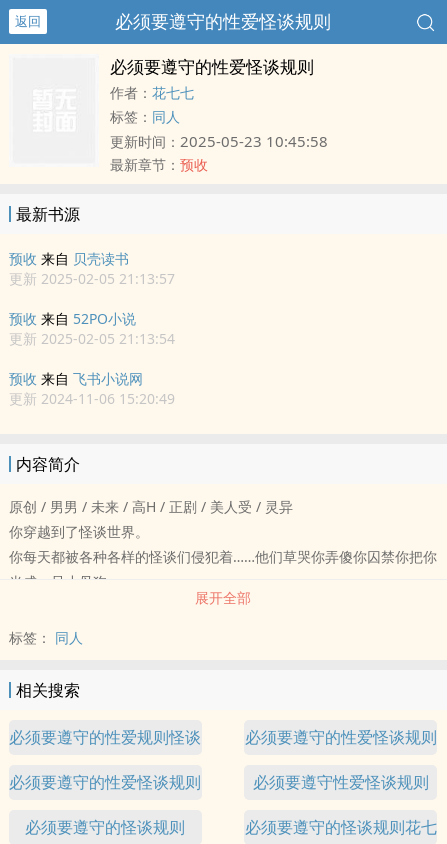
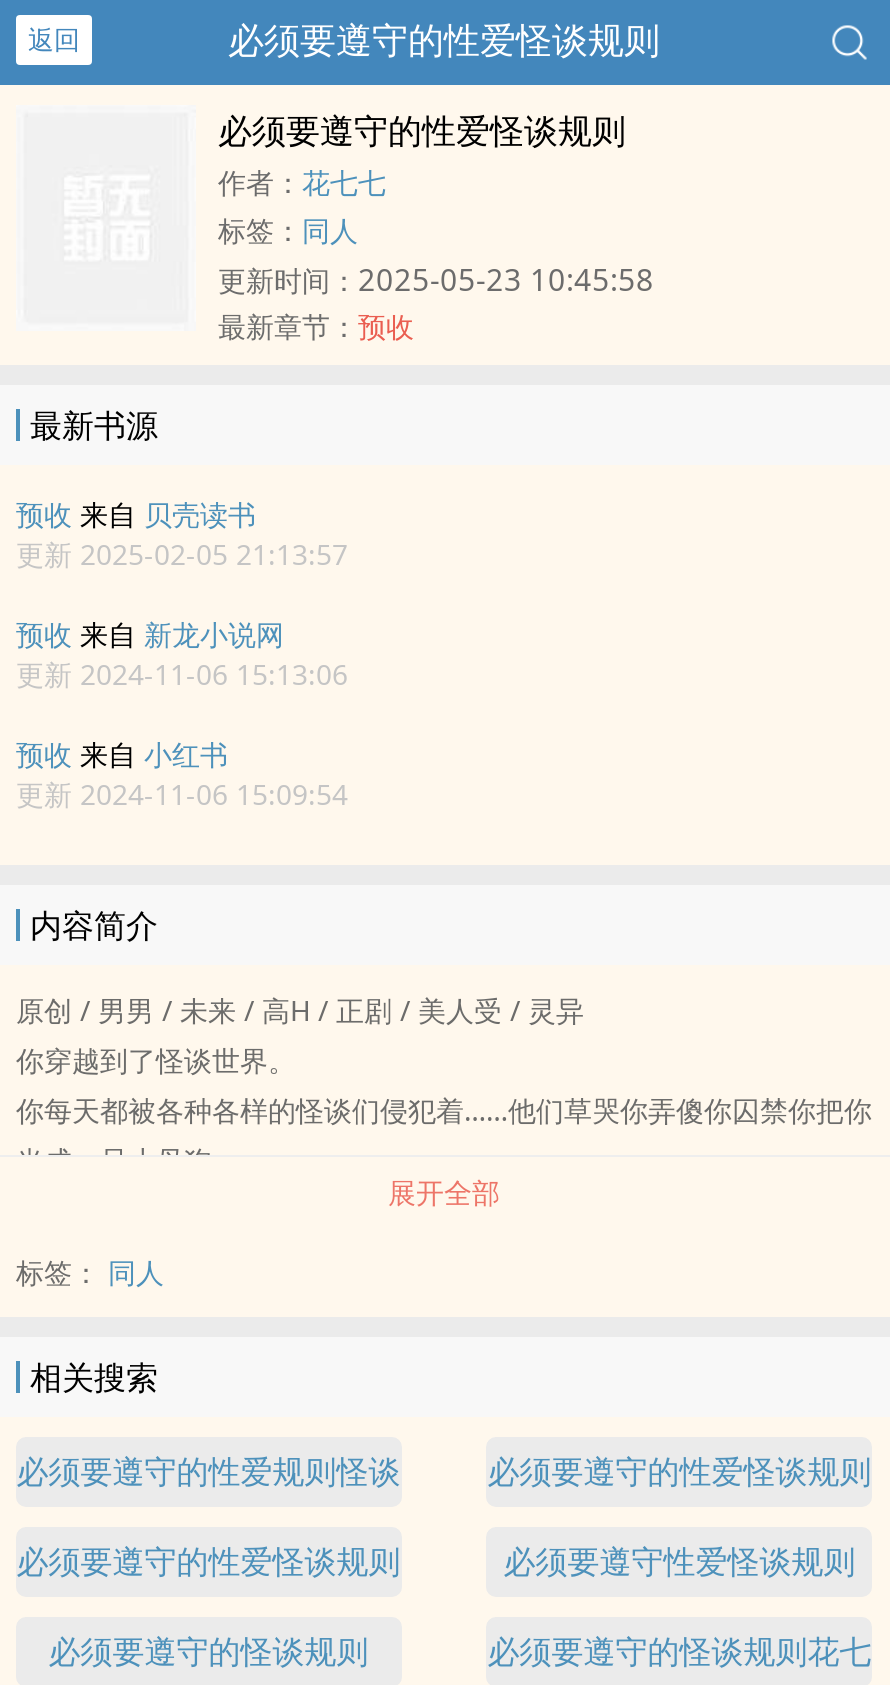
[9,309,175,348] 预收来自52PO小说 | 更新 2025-02-05 21:13:54 -> [16,615,348,693] 预收来自新龙小说网 | 更新 2024-11-06 15:13:06
[9,369,175,408] 预收来自飞书小说网 | 更新 2024-11-06 15:20:49 -> [16,735,348,813] 预收来自小红书 | 更新 2024-11-06 15:09:54

